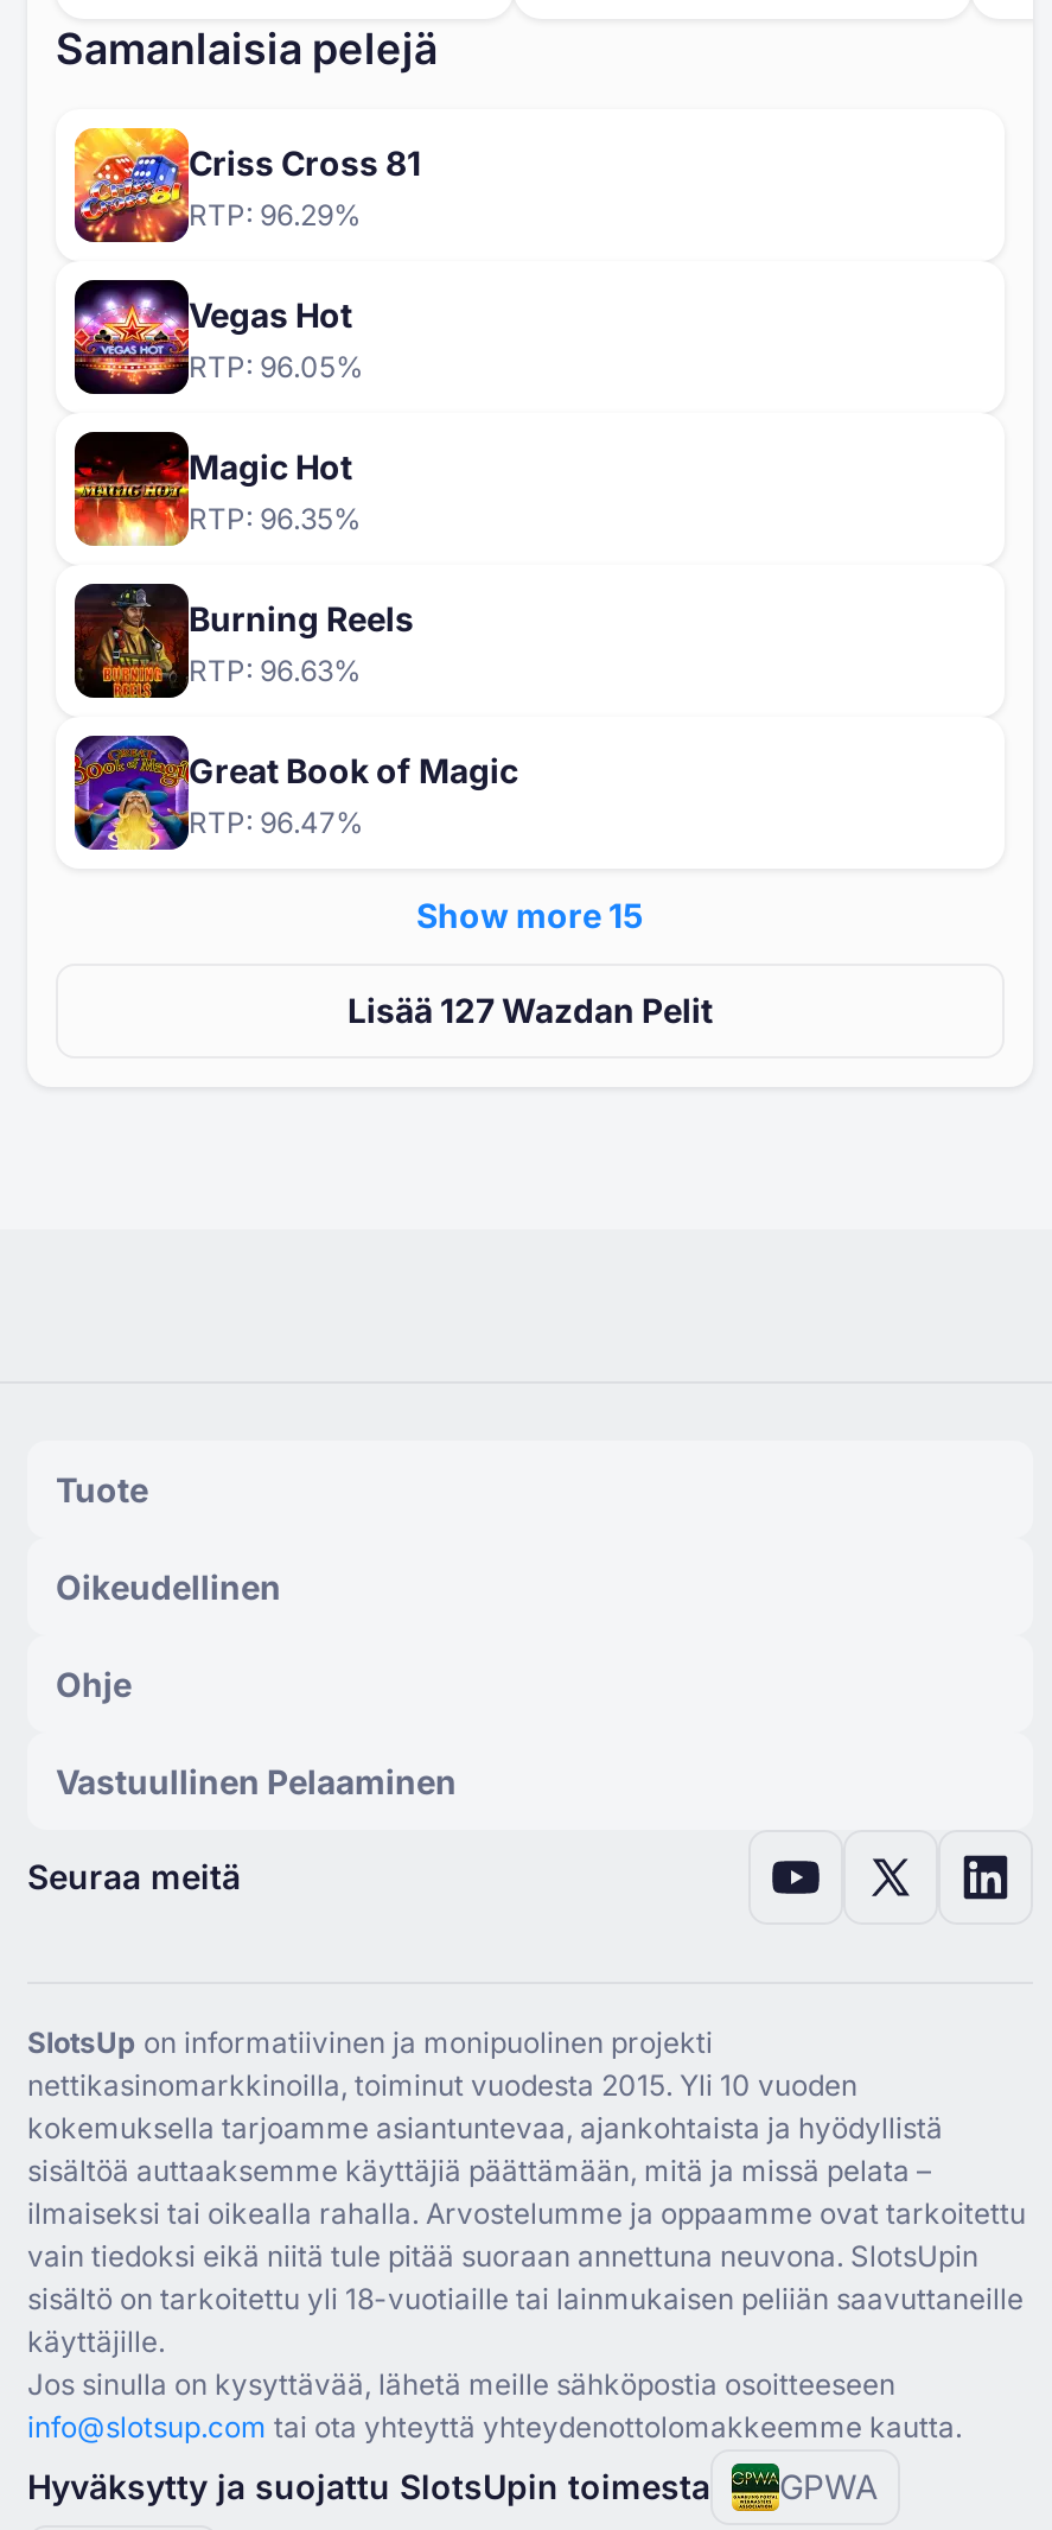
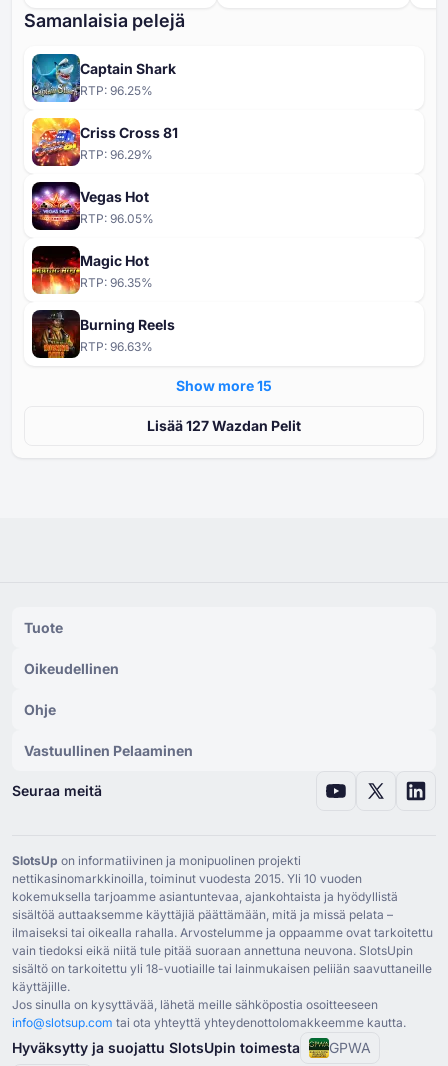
none -> [31,53,176,103] [image] | Captain Shark | RTP: 96.25%
moved [70,123,421,689] -> [30,116,178,354]: [image] | Criss Cross 81 | RTP: 96.29% | ... | Burning Reels | RTP: 96.63%
[72,733,518,852] [image] | Great Book of Magic | RTP: 96.47% -> none

